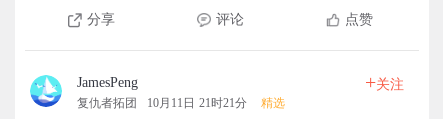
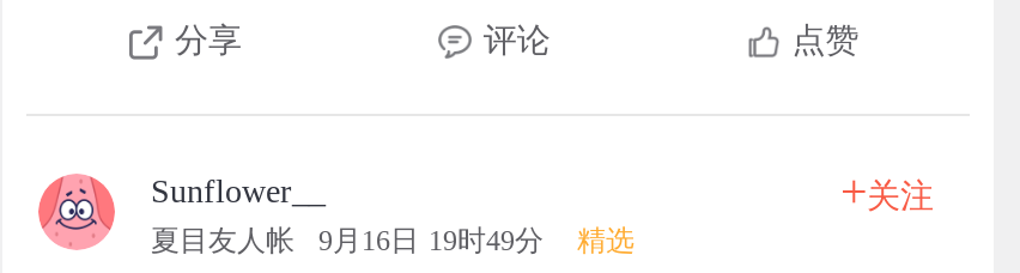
[29,74,247,110] [image] | JamesPeng | 复仇者拓团 | 10月11日 21时21分 -> [36,171,544,257] [image] | Sunflower__ | 夏目友人帐 | 9月16日 19时49分

